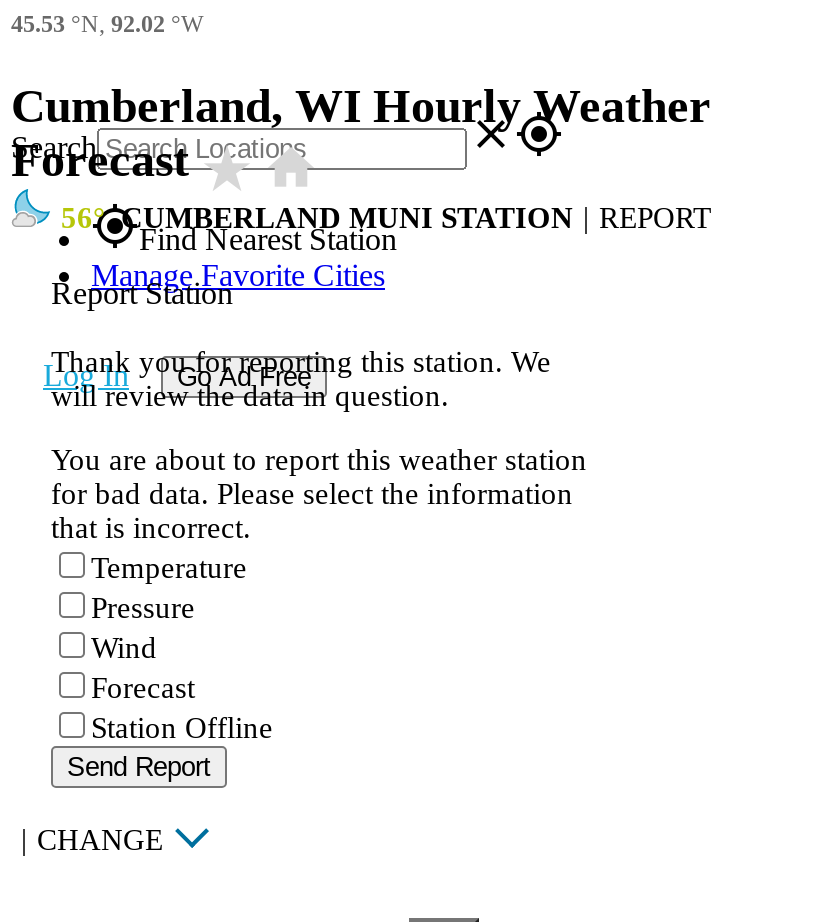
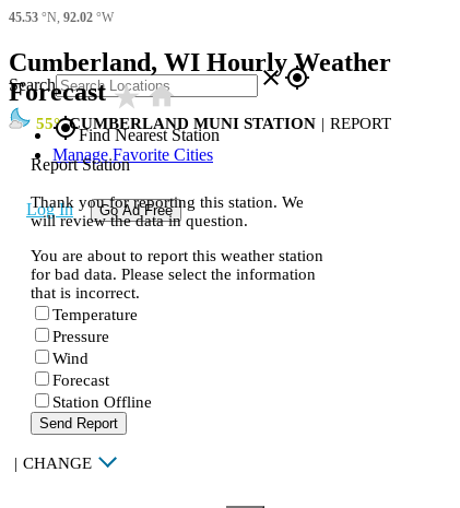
[61,202,93,234] 56 -> [36,115,54,132] 55

